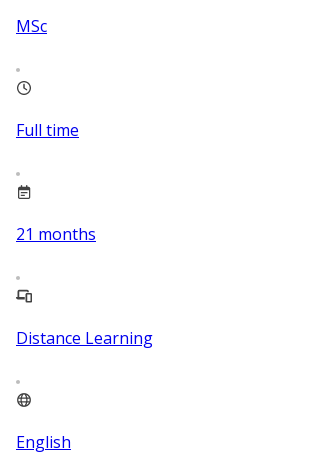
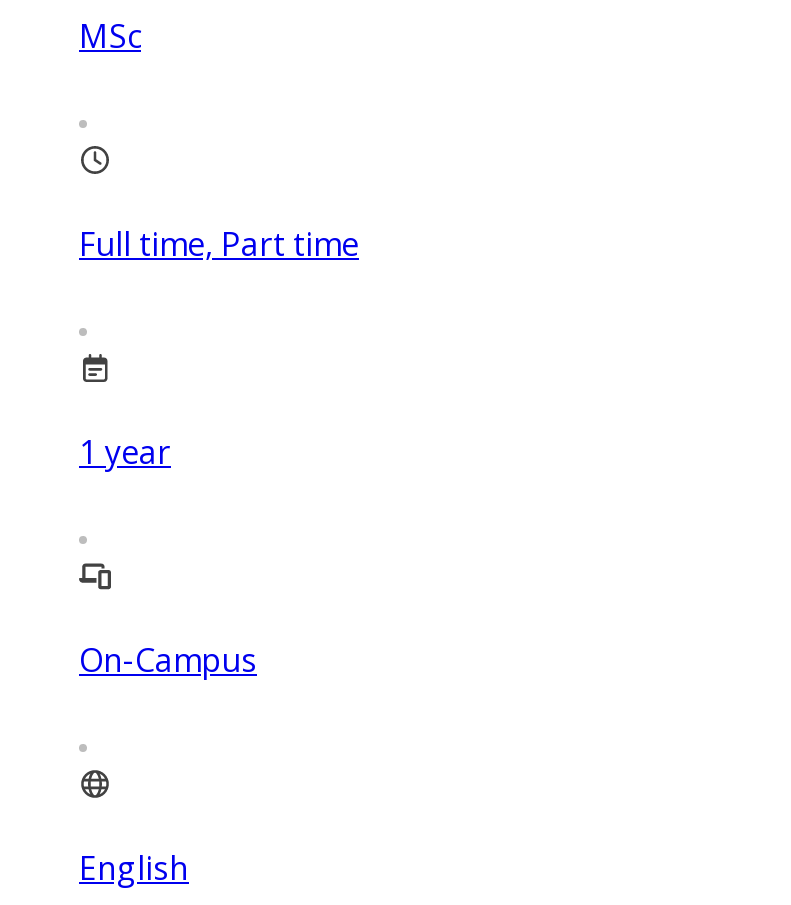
[16,119,79,141] Full time -> [79,223,359,267] Full time, Part time
[16,223,96,245] 21 months -> [79,431,171,475] 1 year
[16,327,153,349] Distance Learning -> [79,639,257,683] On-Campus

